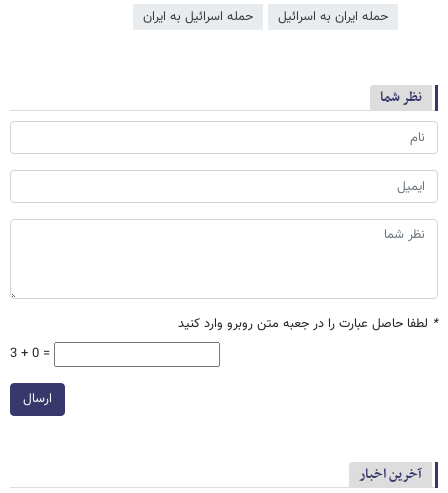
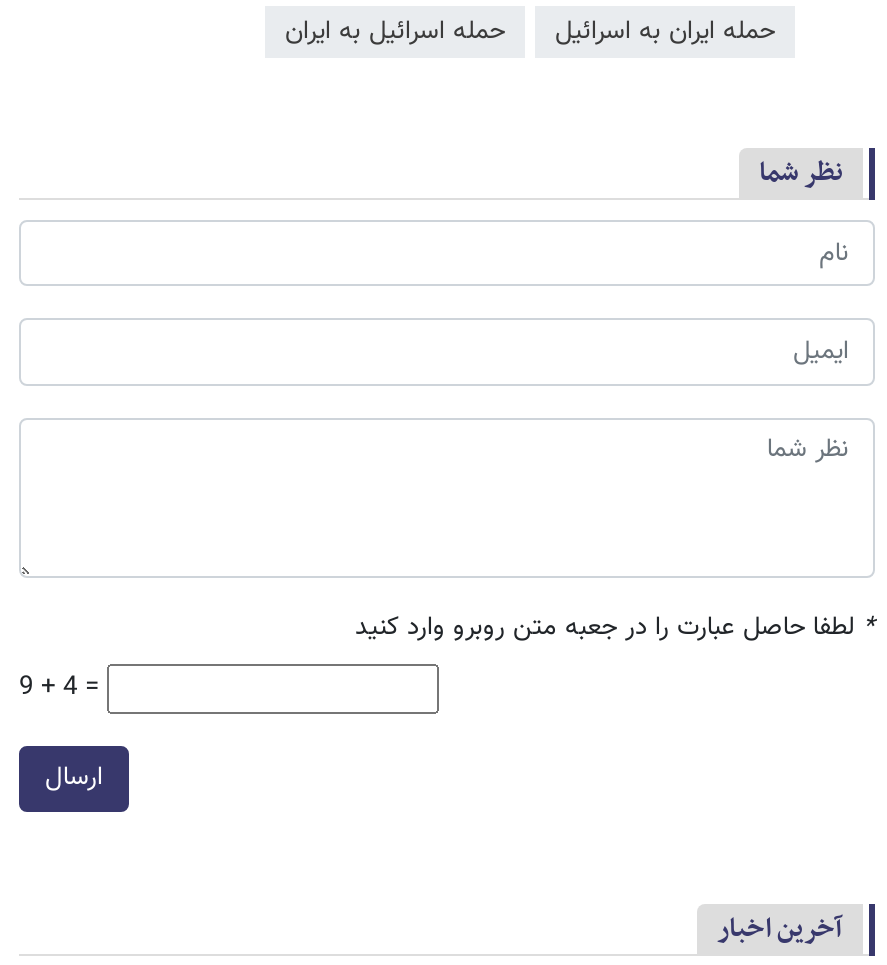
[10,344,50,364] 3 + 0 = -> [19,668,99,708] 9 + 4 =

